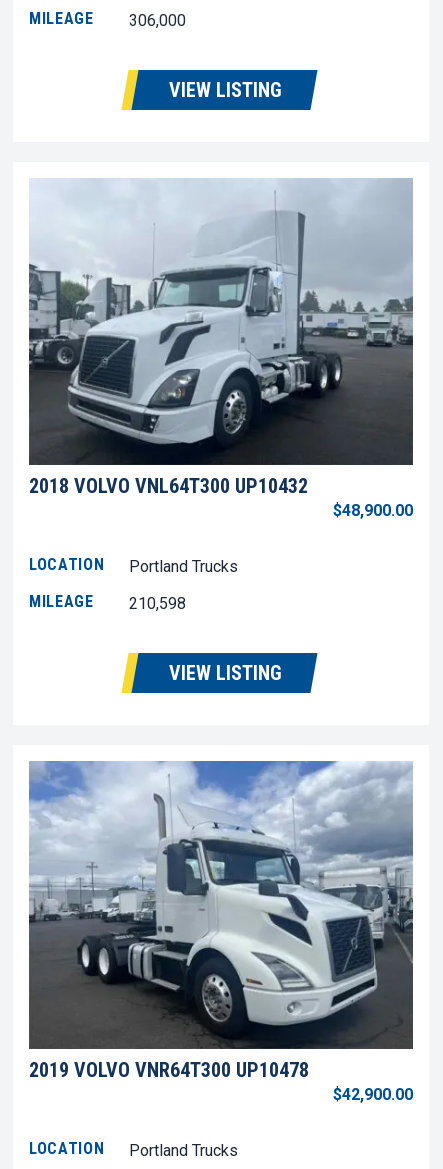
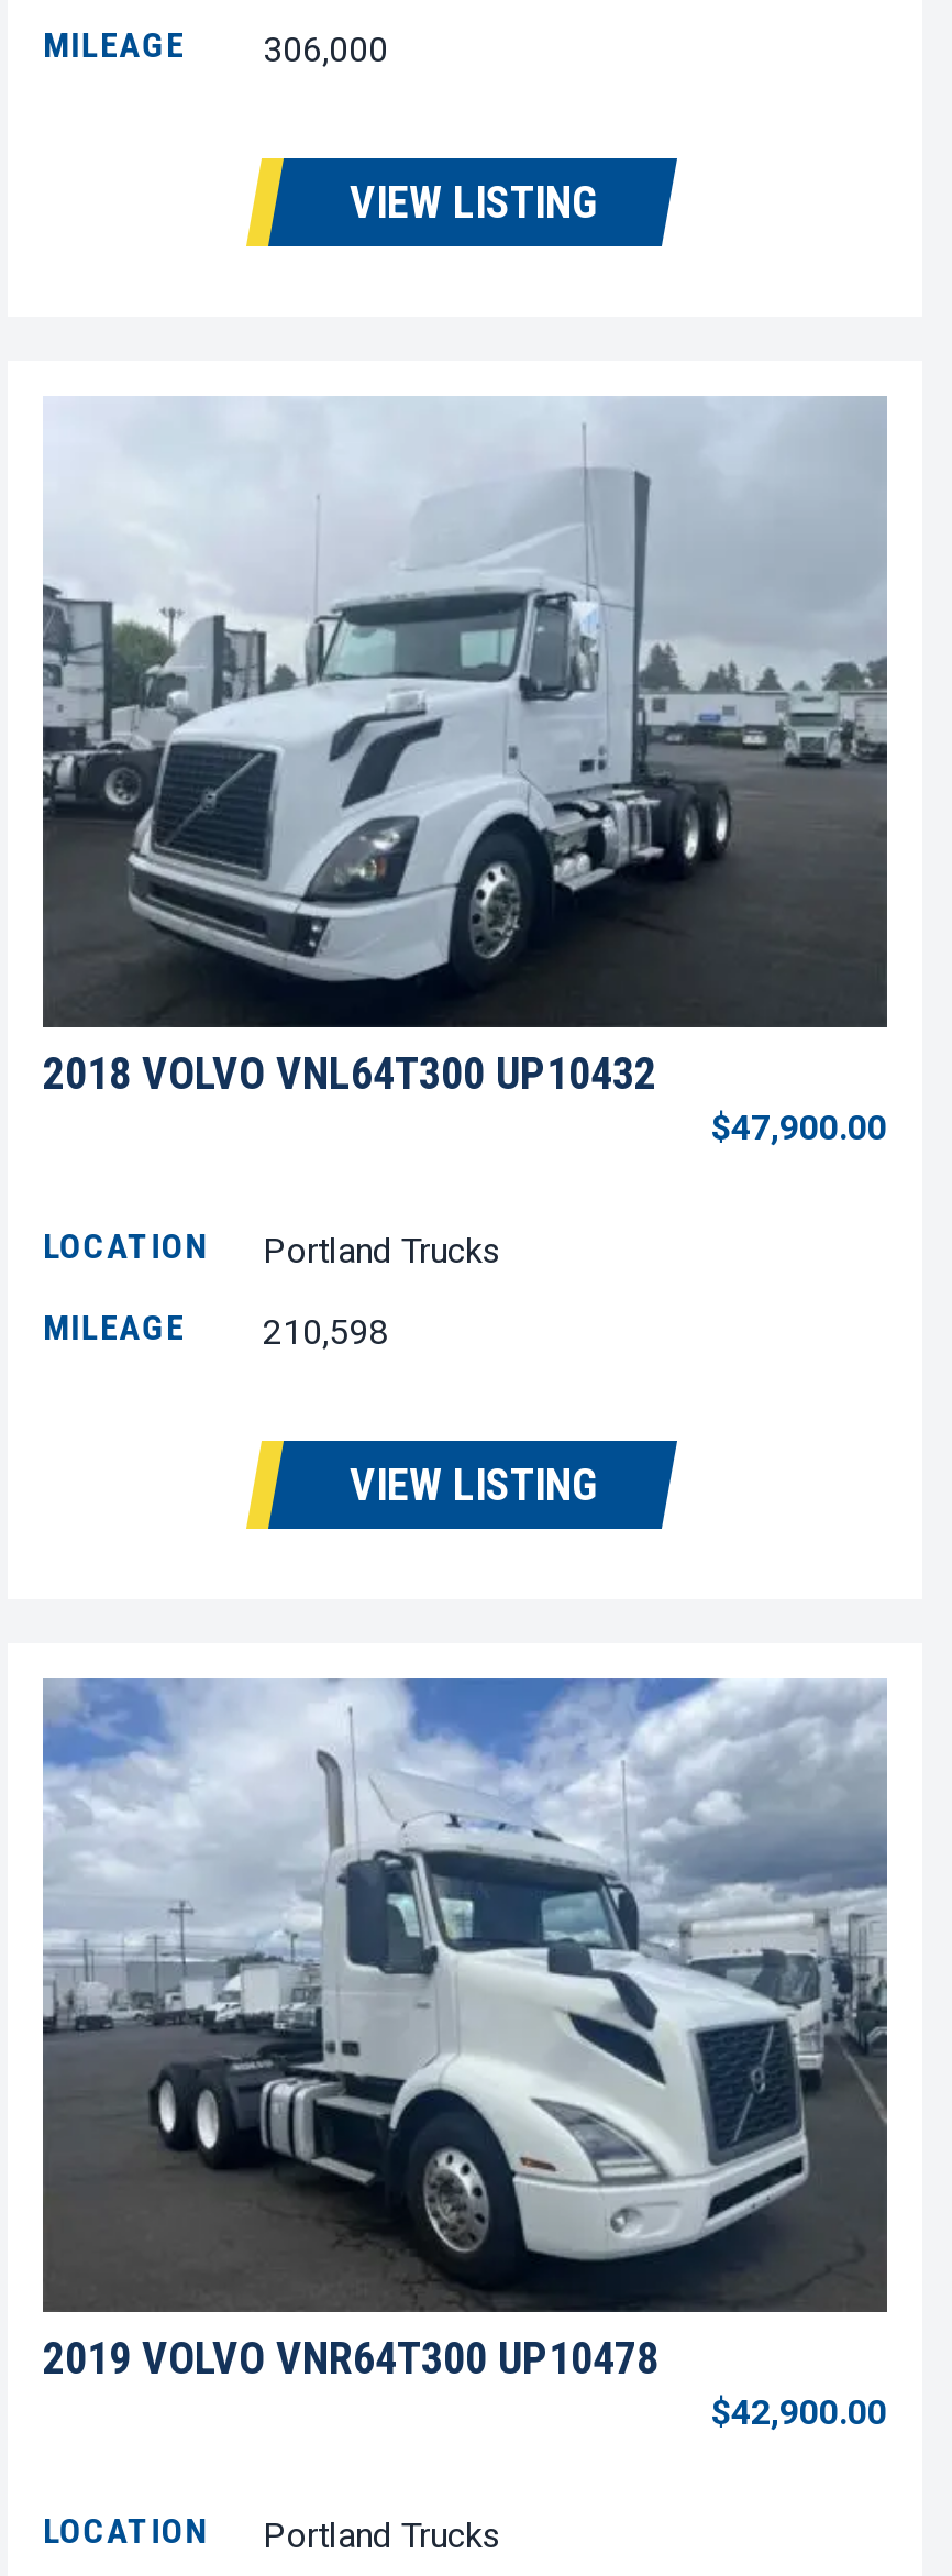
[333,501,413,520] $48,900.00 -> [711,1108,887,1149] $47,900.00

